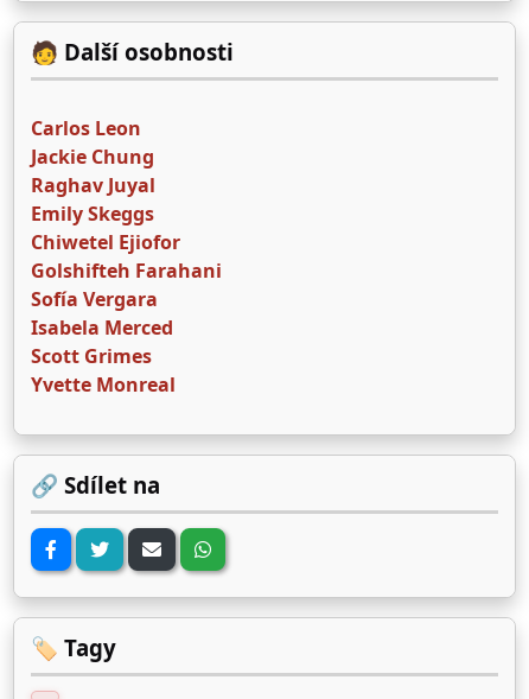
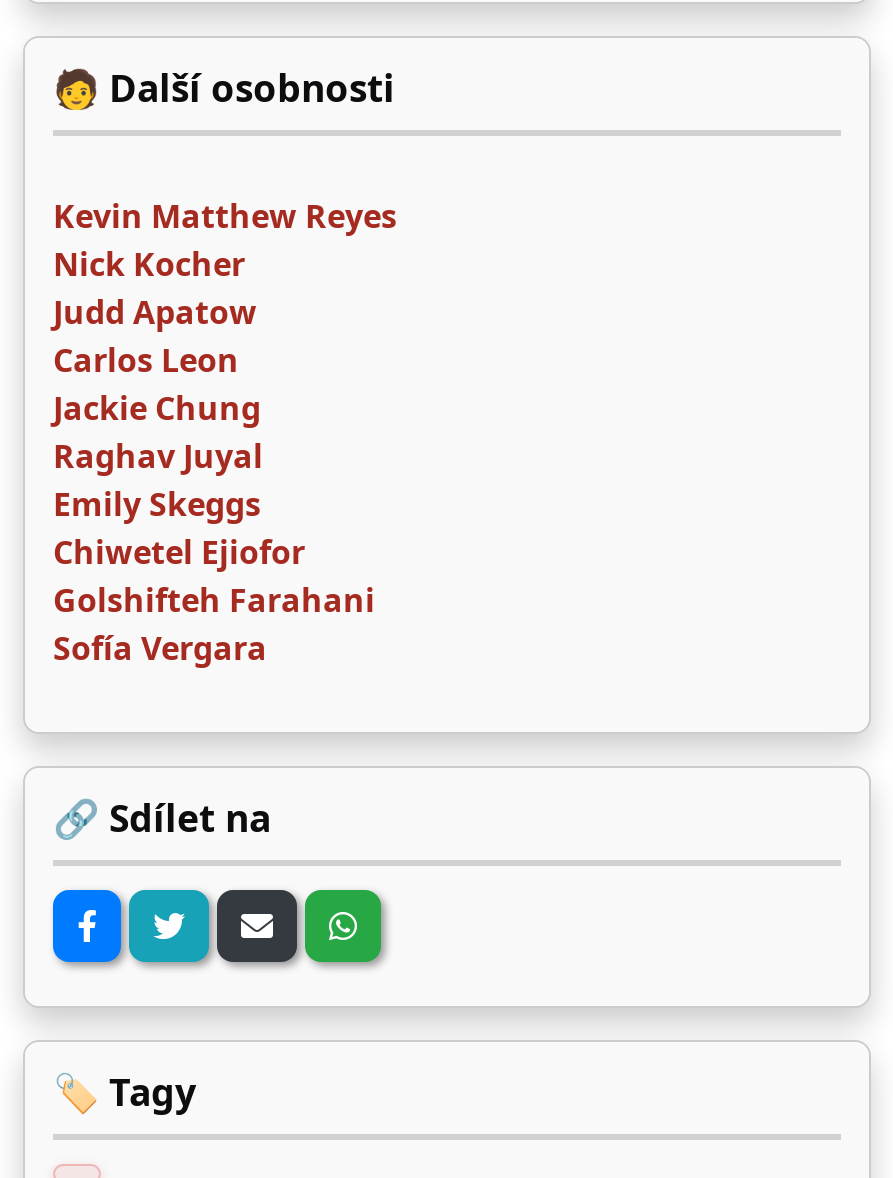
none -> [53,194,397,334] Kevin Matthew Reyes | Nick Kocher | Judd Apatow
moved [31,115,222,312] -> [53,338,375,670]: Carlos Leon | Jackie Chung | Raghav Juyal | Emily Skeggs | Chiwetel Ejiofor | Golshifteh Farahani | Sofía Vergara
[31,315,176,398] Isabela Merced | Scott Grimes | Yvette Monreal -> none

